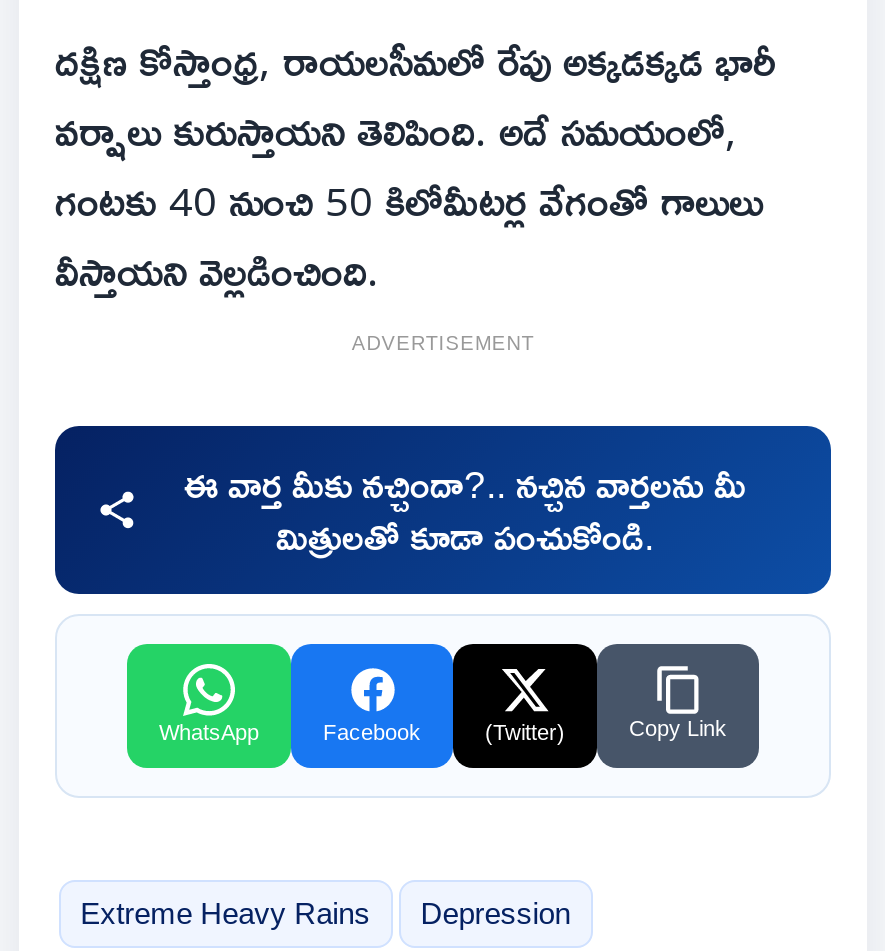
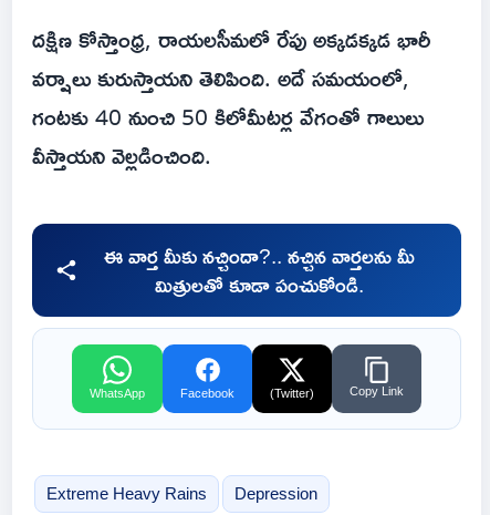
[352,323,534,361] ADVERTISEMENT -> none

